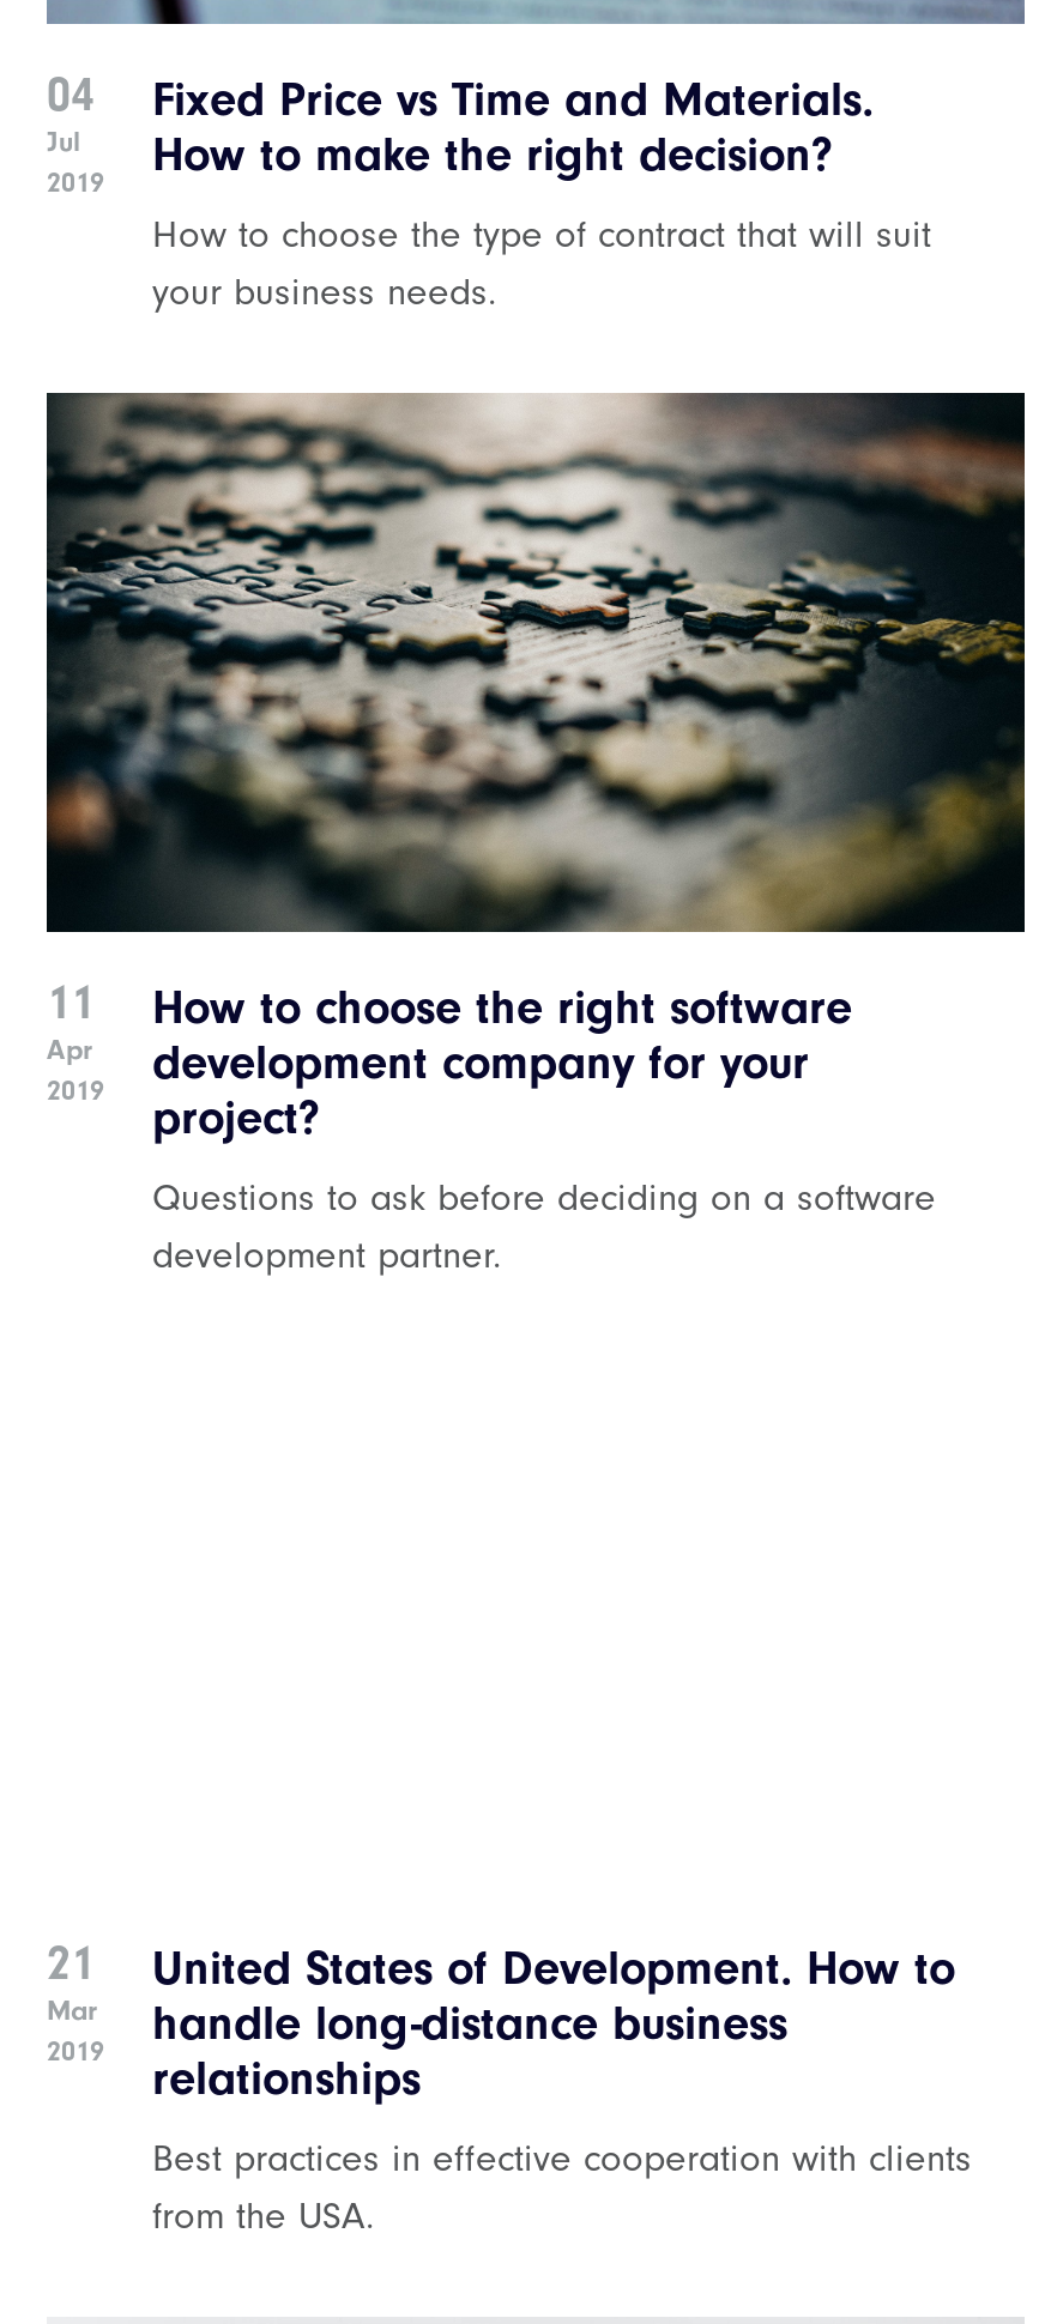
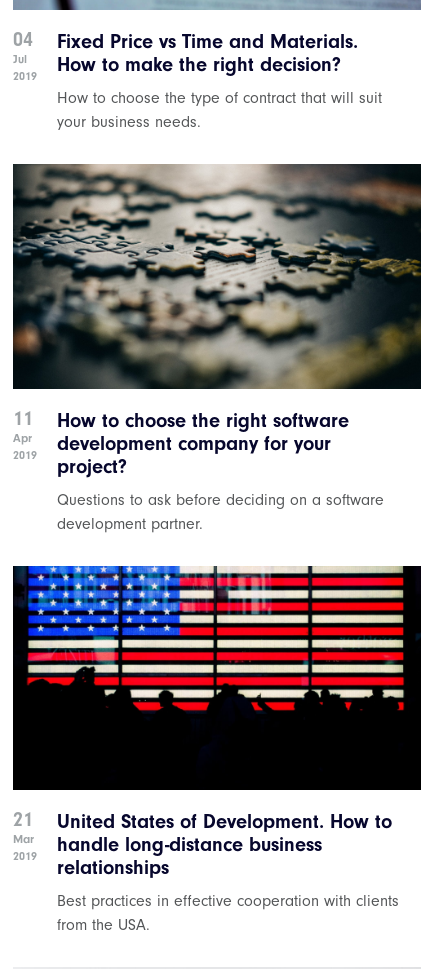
none -> [12,565,422,791] [image]

